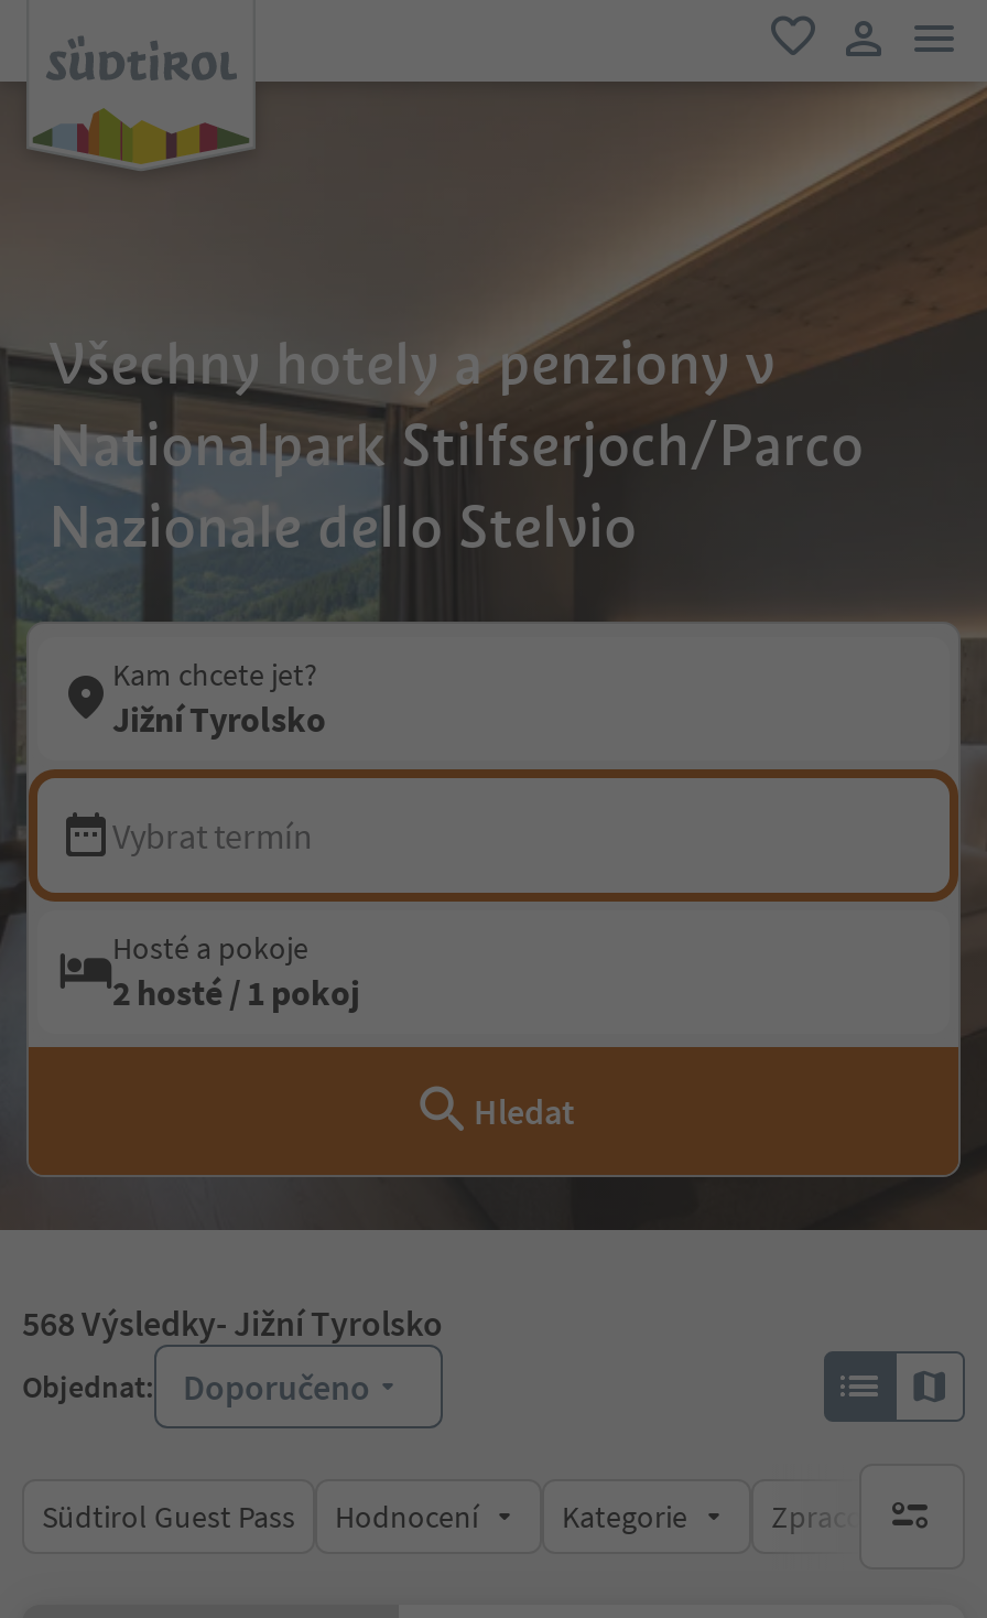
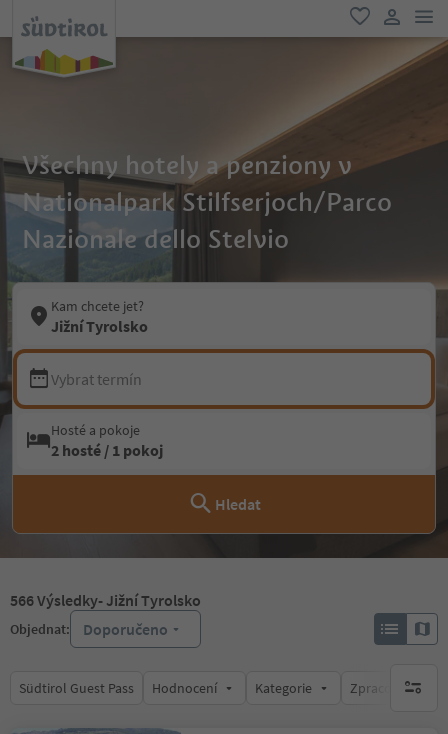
[22,1301,443,1345] 568 Výsledky - Jižní Tyrolsko -> [10,590,201,610] 566 Výsledky - Jižní Tyrolsko

